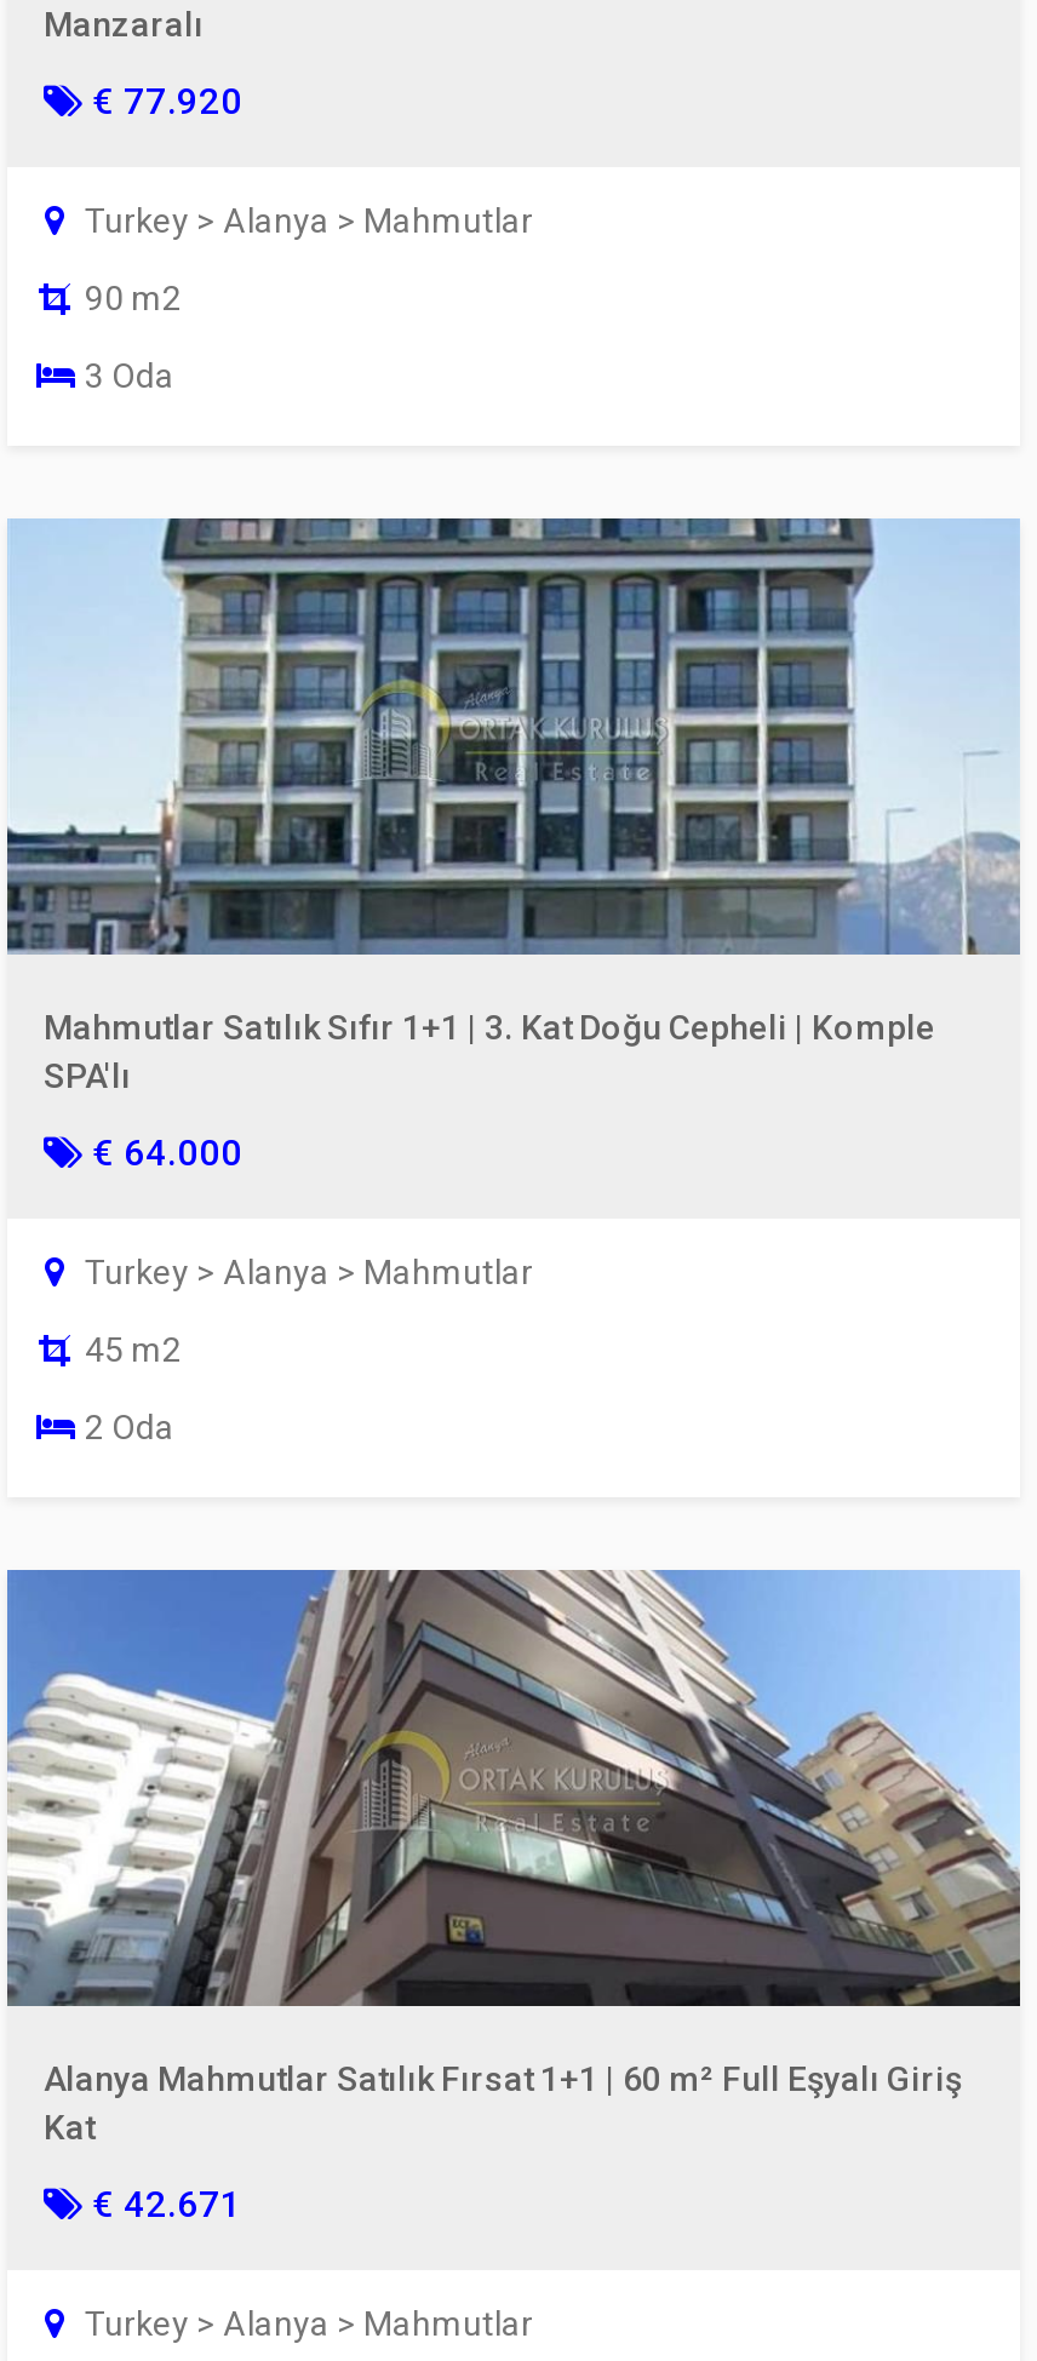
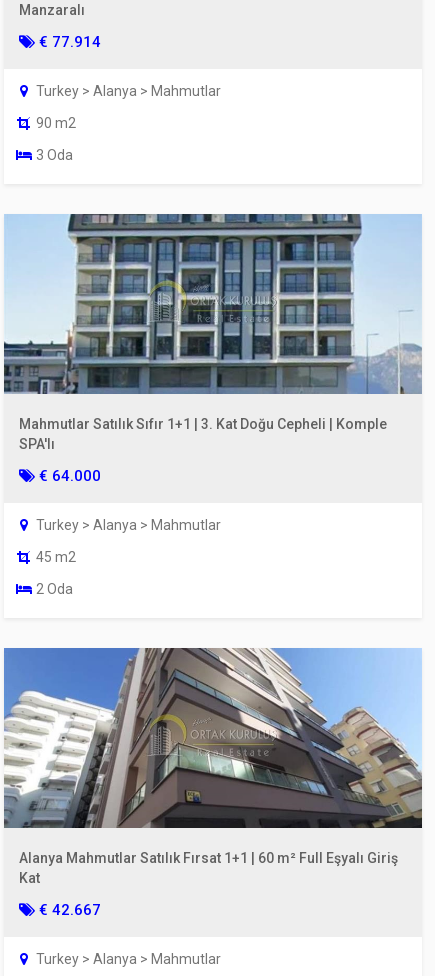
[82,80,242,124] € 77.920 -> [35,33,101,51] € 77.914
[82,2183,242,2227] € 42.671 -> [35,901,101,919] € 42.667

